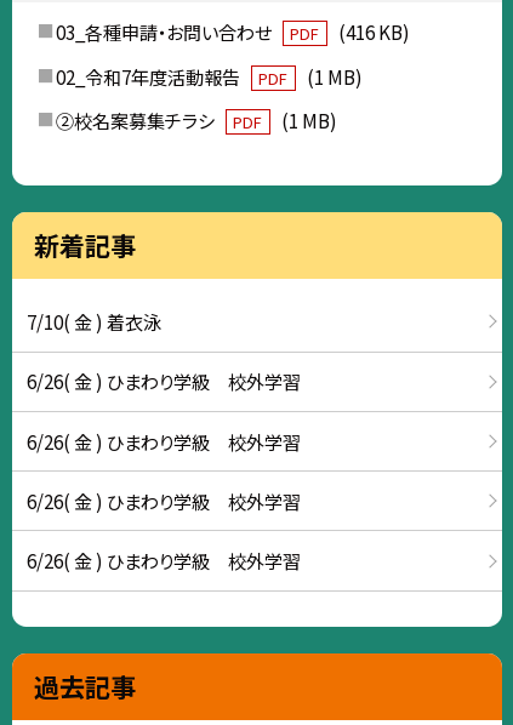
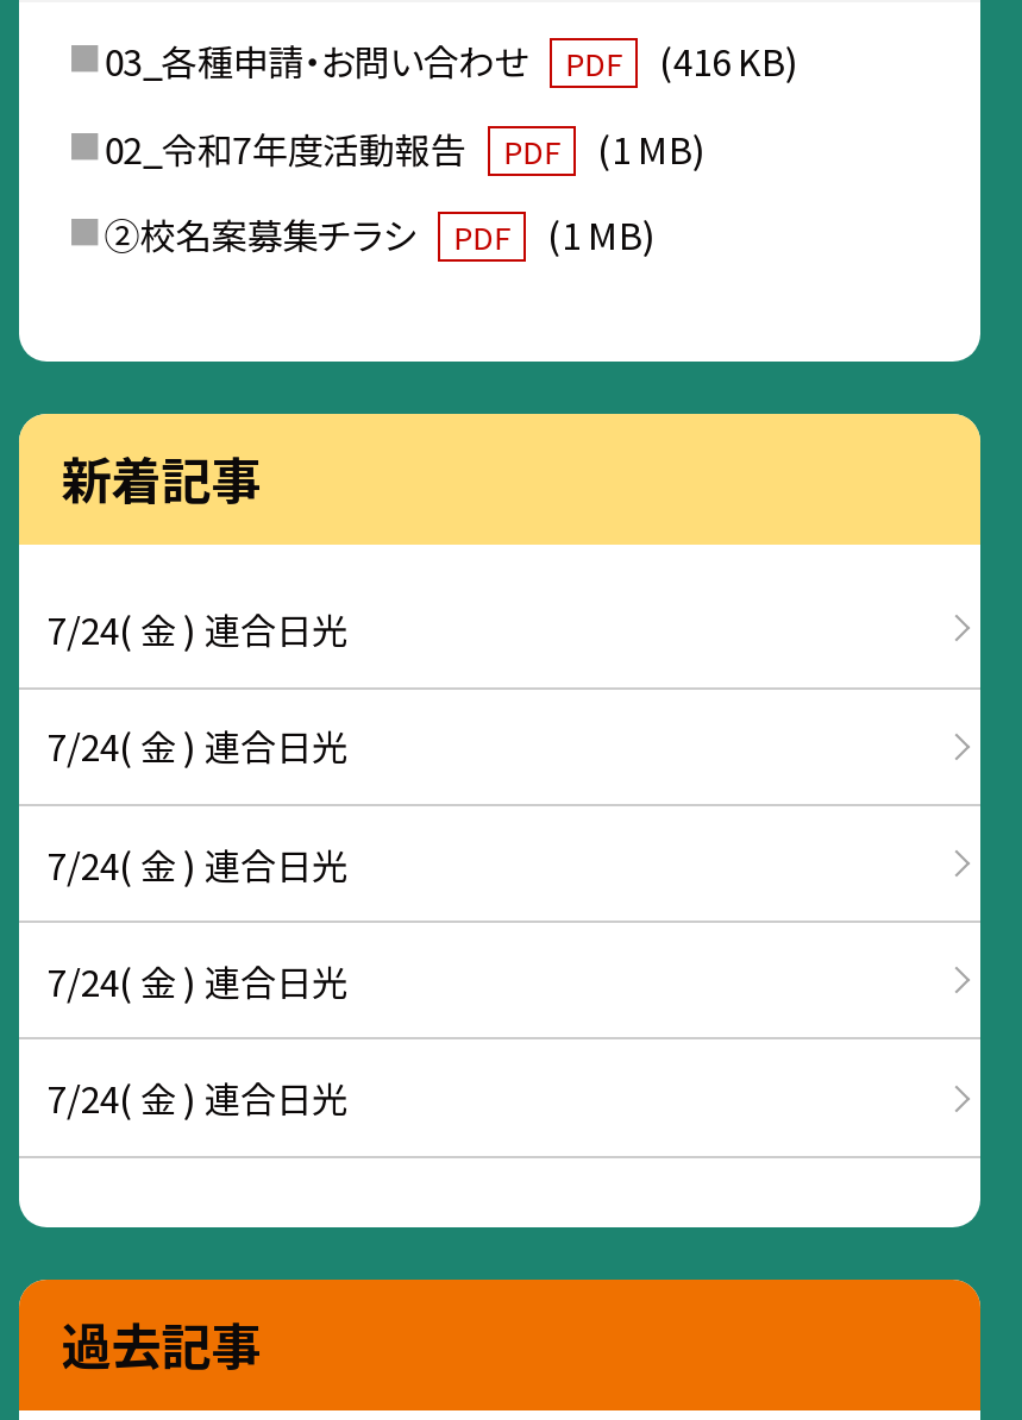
[27,308,161,335] 7/10( 金 ) 着衣泳 -> [48,602,347,654] 7/24( 金 ) 連合日光
[27,368,301,394] 6/26( 金 ) ひまわり学級 校外学習 -> [48,719,347,771] 7/24( 金 ) 連合日光
[27,427,301,454] 6/26( 金 ) ひまわり学級 校外学習 -> [48,836,347,888] 7/24( 金 ) 連合日光
[27,487,301,514] 6/26( 金 ) ひまわり学級 校外学習 -> [48,953,347,1006] 7/24( 金 ) 連合日光
[27,547,301,574] 6/26( 金 ) ひまわり学級 校外学習 -> [48,1071,347,1123] 7/24( 金 ) 連合日光

